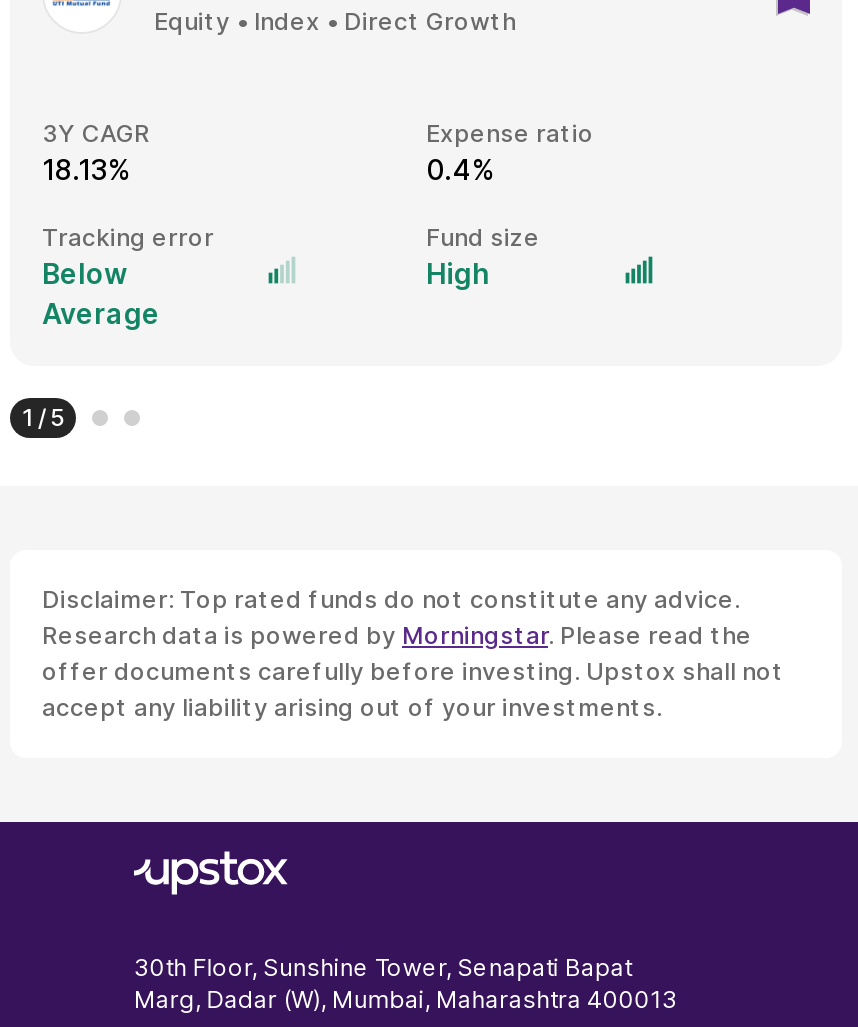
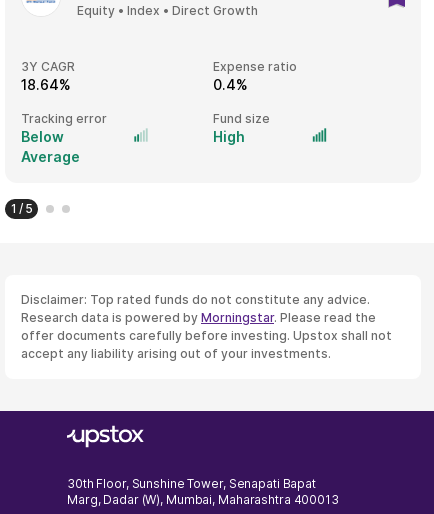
[42,152,132,186] 18.13% -> [21,76,71,93] 18.64%

